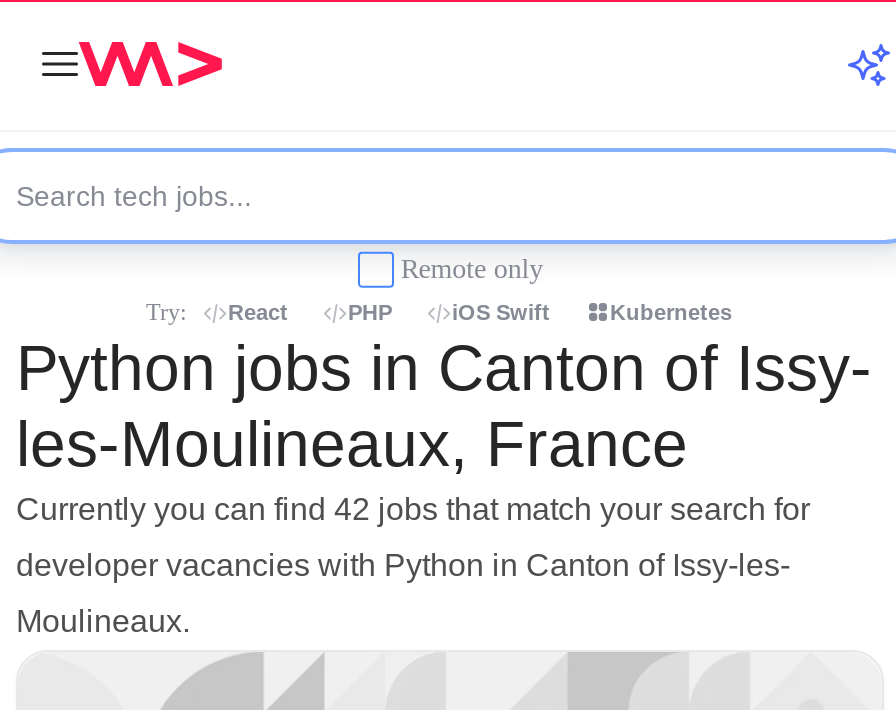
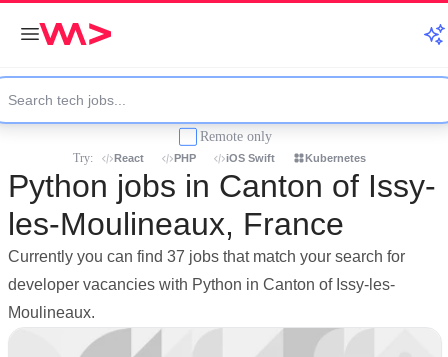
[16,492,810,526] Currently you can find 42 jobs that match your search for -> [8,248,405,265] Currently you can find 37 jobs that match your search for

